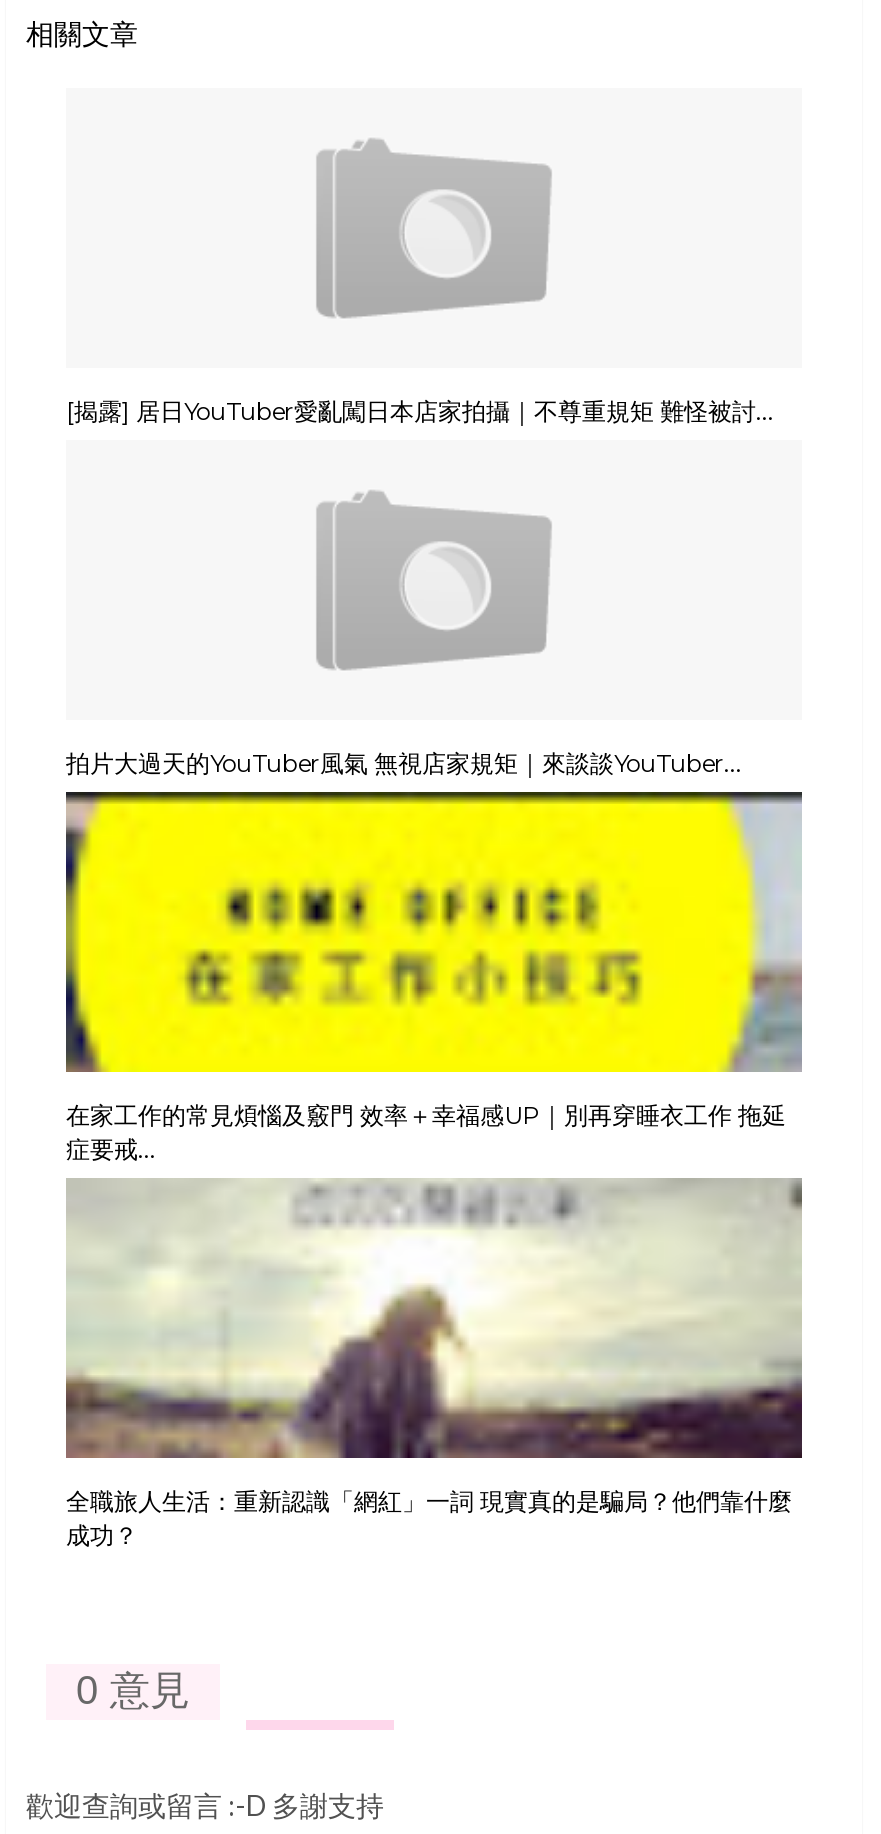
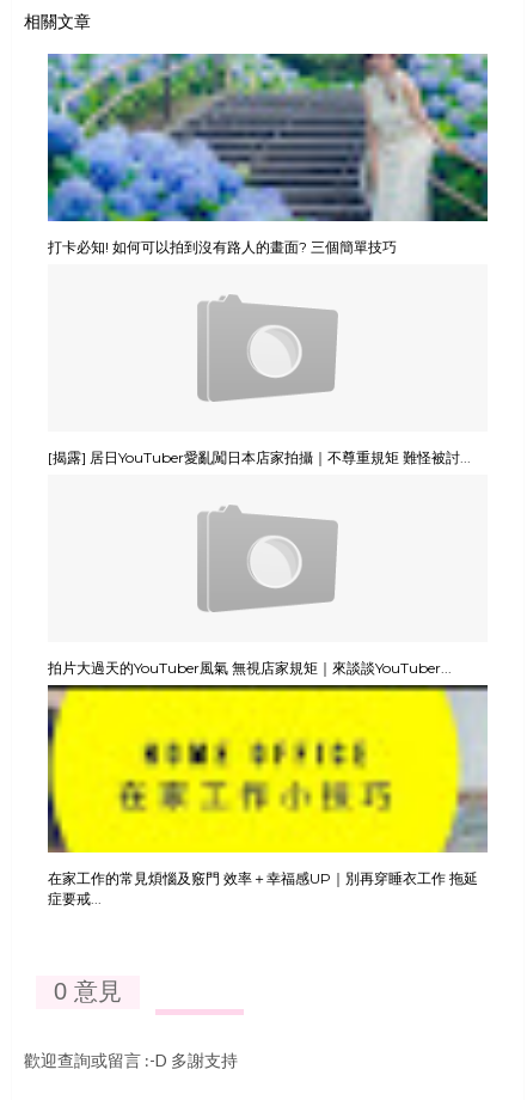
none -> [47,53,489,256] [image] | 打卡必知! 如何可以拍到沒有路人的畫面? 三個簡單技巧
moved [62,396,786,1130] -> [45,448,478,887]: [image] | [揭露] 居日YouTuber愛亂闖日本店家拍攝｜不尊重規矩 難怪被討... | 拍片大過天的YouTuber風氣 無視店家規矩｜來談談YouTuber... | 在家工作的常見煩惱及竅門 效率＋幸福感UP｜別再穿睡衣工作 拖延
[64,1178,802,1550] [image] | 全職旅人生活：重新認識「網紅」一詞 現實真的是騙局？他們靠什麼 | 成功？ -> none

